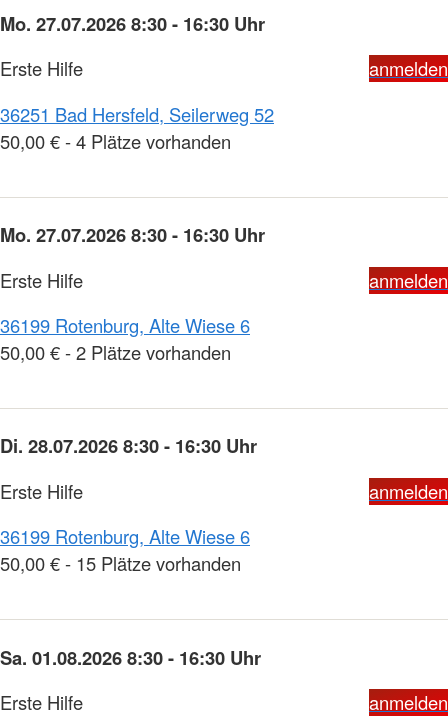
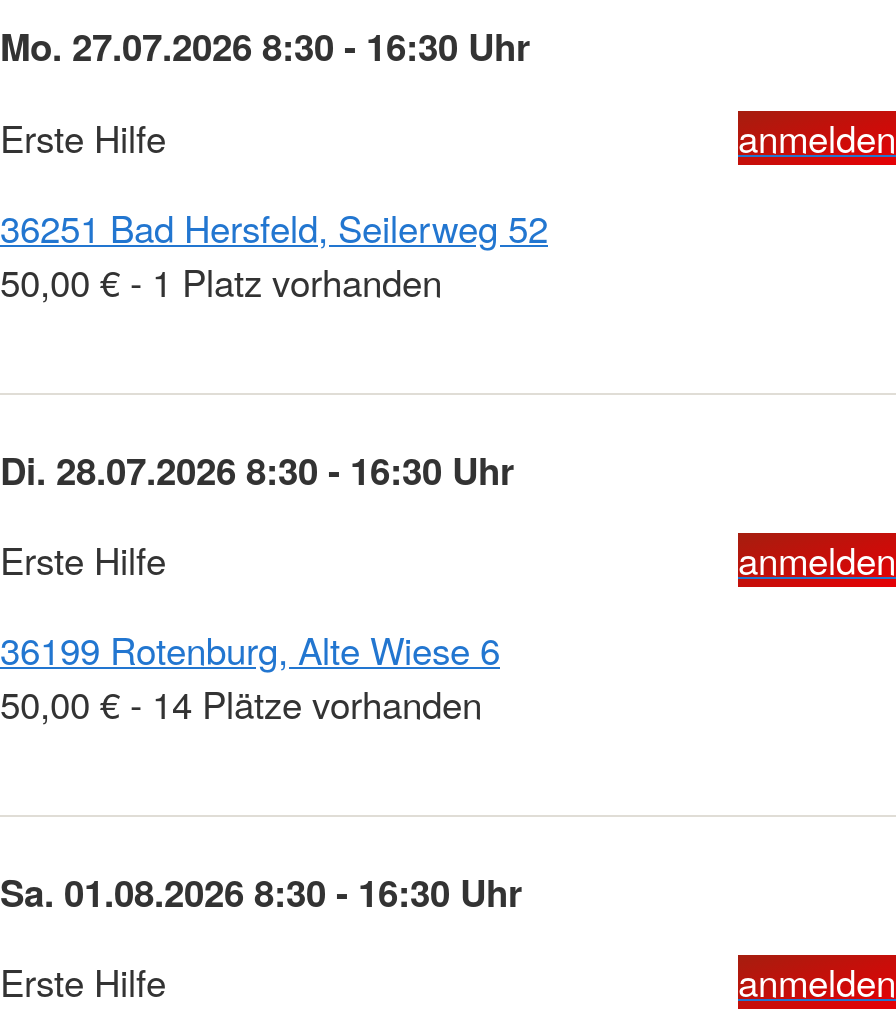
[0,128,448,365] 50,00 € - 4 Plätze vorhanden | Mo. 27.07.2026 8:30 - 16:30 Uhr | Erste Hilfe | anmelden | 36199 Rotenburg, Alte Wiese 6 | 50,00 € - 2 Plätze vorhanden -> [0,256,442,308] 50,00 € - 1 Platz vorhanden
[0,550,241,576] 50,00 € - 15 Plätze vorhanden -> [0,678,482,730] 50,00 € - 14 Plätze vorhanden

